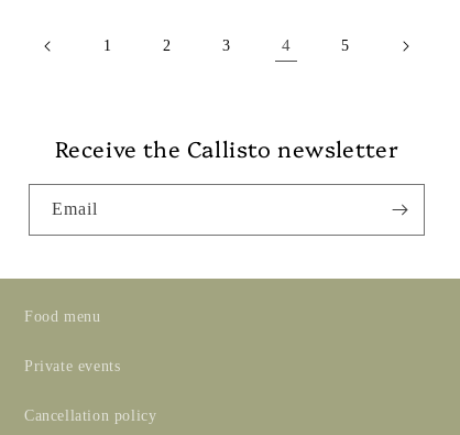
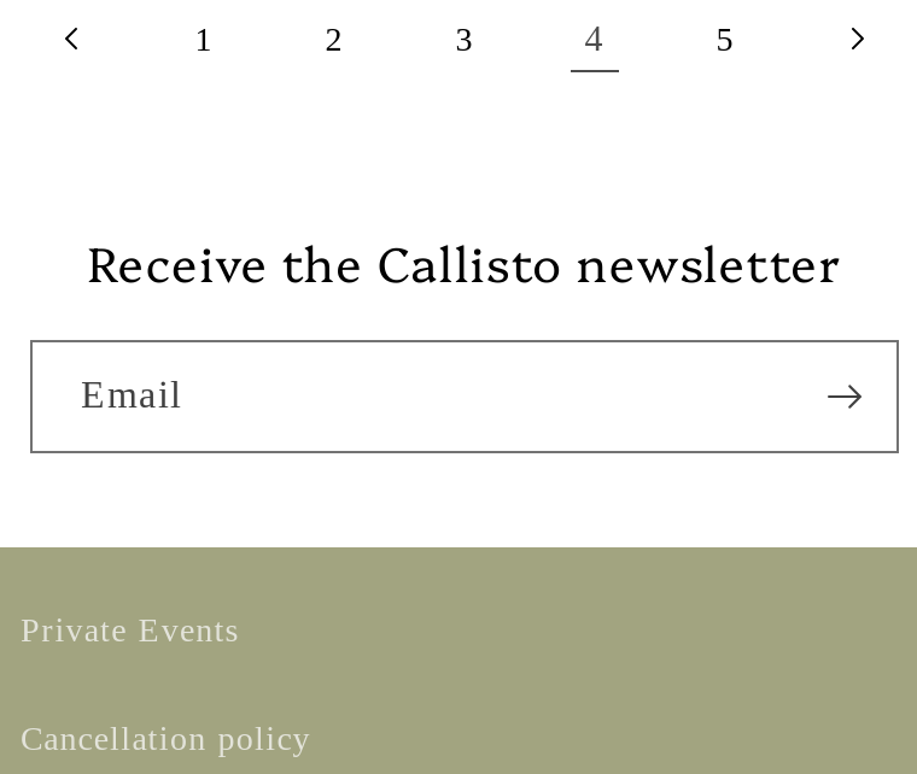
[24,308,120,374] Food menu | Private events -> [21,613,239,649] Private Events

